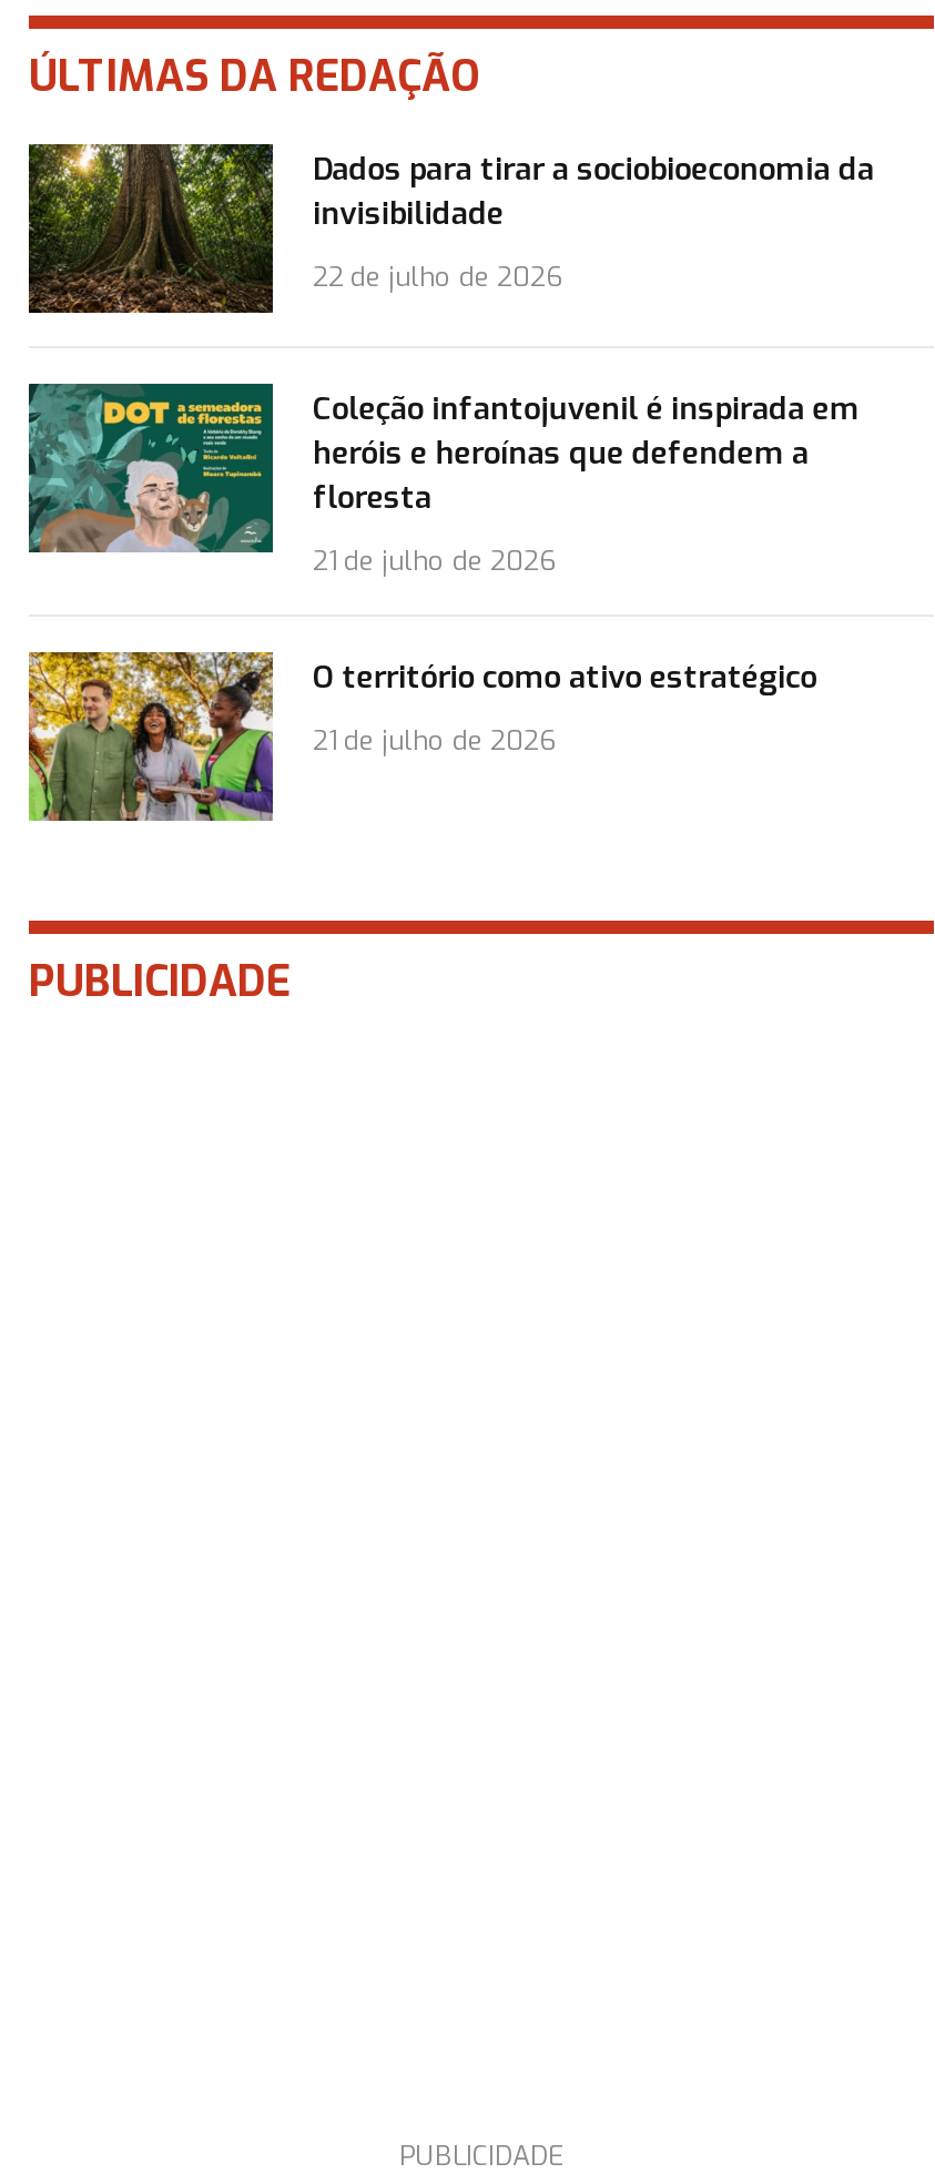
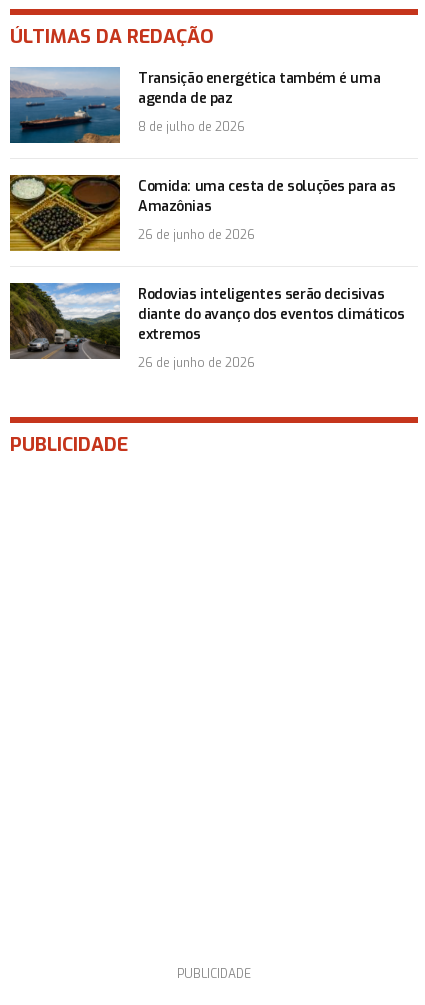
[27,142,874,315] [image] | Dados para tirar a sociobioeconomia da | invisibilidade -> [9,66,380,144] [image] | Transição energética também é uma | agenda de paz
[313,260,563,295] 22 de julho de 2026 -> [138,119,245,135] 8 de julho de 2026
[27,382,860,555] [image] | Coleção infantojuvenil é inspirada em | heróis e heroínas que defendem a | floresta -> [9,174,395,252] [image] | Comida: uma cesta de soluções para as | Amazônias
[313,544,557,579] 21 de julho de 2026 -> [138,227,255,243] 26 de junho de 2026
[27,623,817,823] [image] | O território como ativo estratégico -> [9,282,405,372] [image] | Rodovias inteligentes serão decisivas | diante do avanço dos eventos climáticos | extremos
[313,723,557,759] 21 de julho de 2026 -> [138,355,255,371] 26 de junho de 2026

